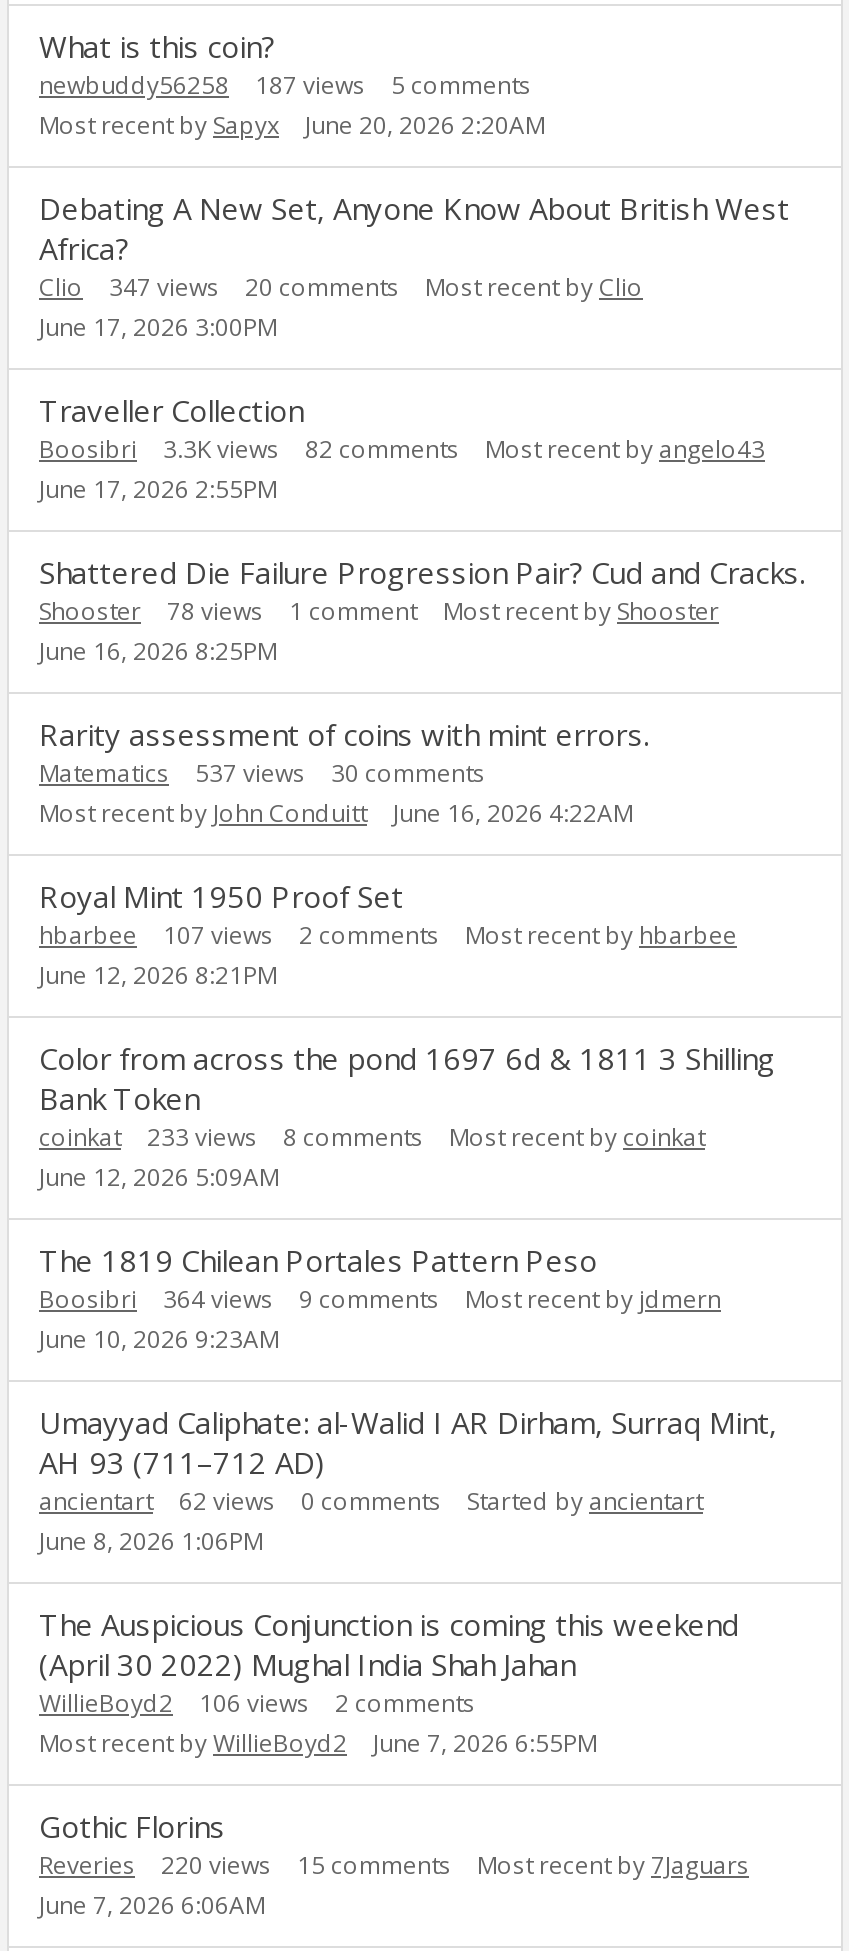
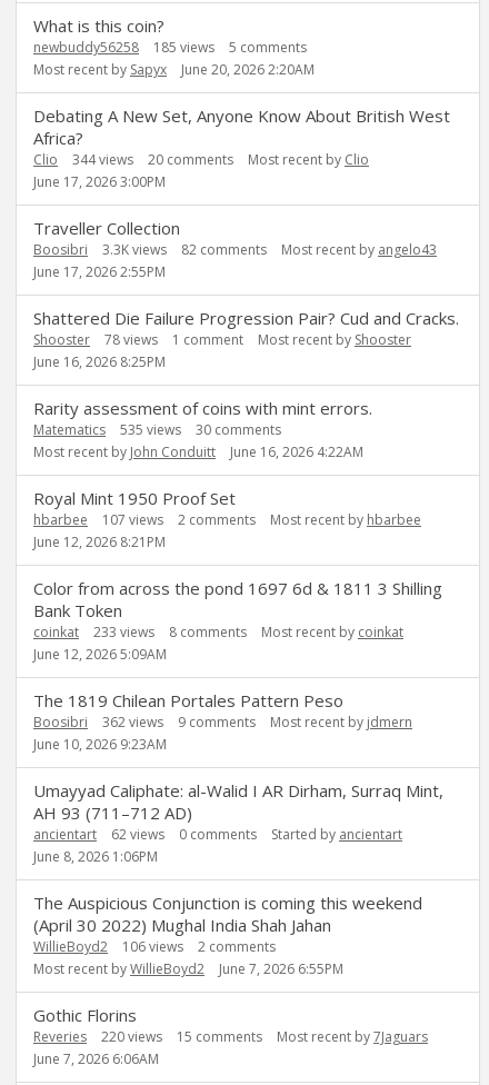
[39,68,531,102] newbuddy56258 187 views 5 comments -> [33,38,307,57] newbuddy56258 185 views 5 comments
[39,270,643,304] Clio 347 views 20 comments Most recent by Clio -> [33,150,369,169] Clio 344 views 20 comments Most recent by Clio
[39,756,485,790] Matematics 537 views 30 comments -> [33,420,281,439] Matematics 535 views 30 comments
[39,1282,721,1316] Boosibri 364 views 9 comments Most recent by jdmern -> [33,713,412,731] Boosibri 362 views 9 comments Most recent by jdmern

